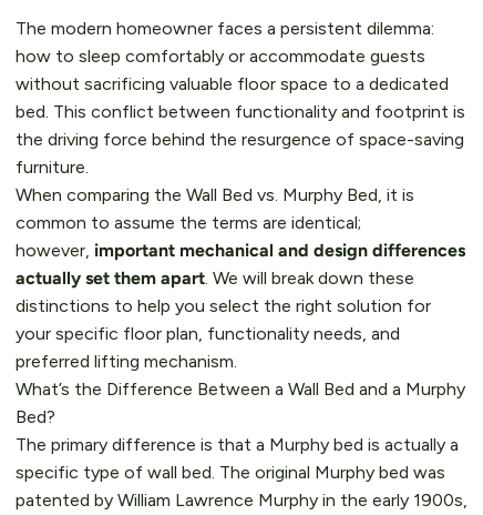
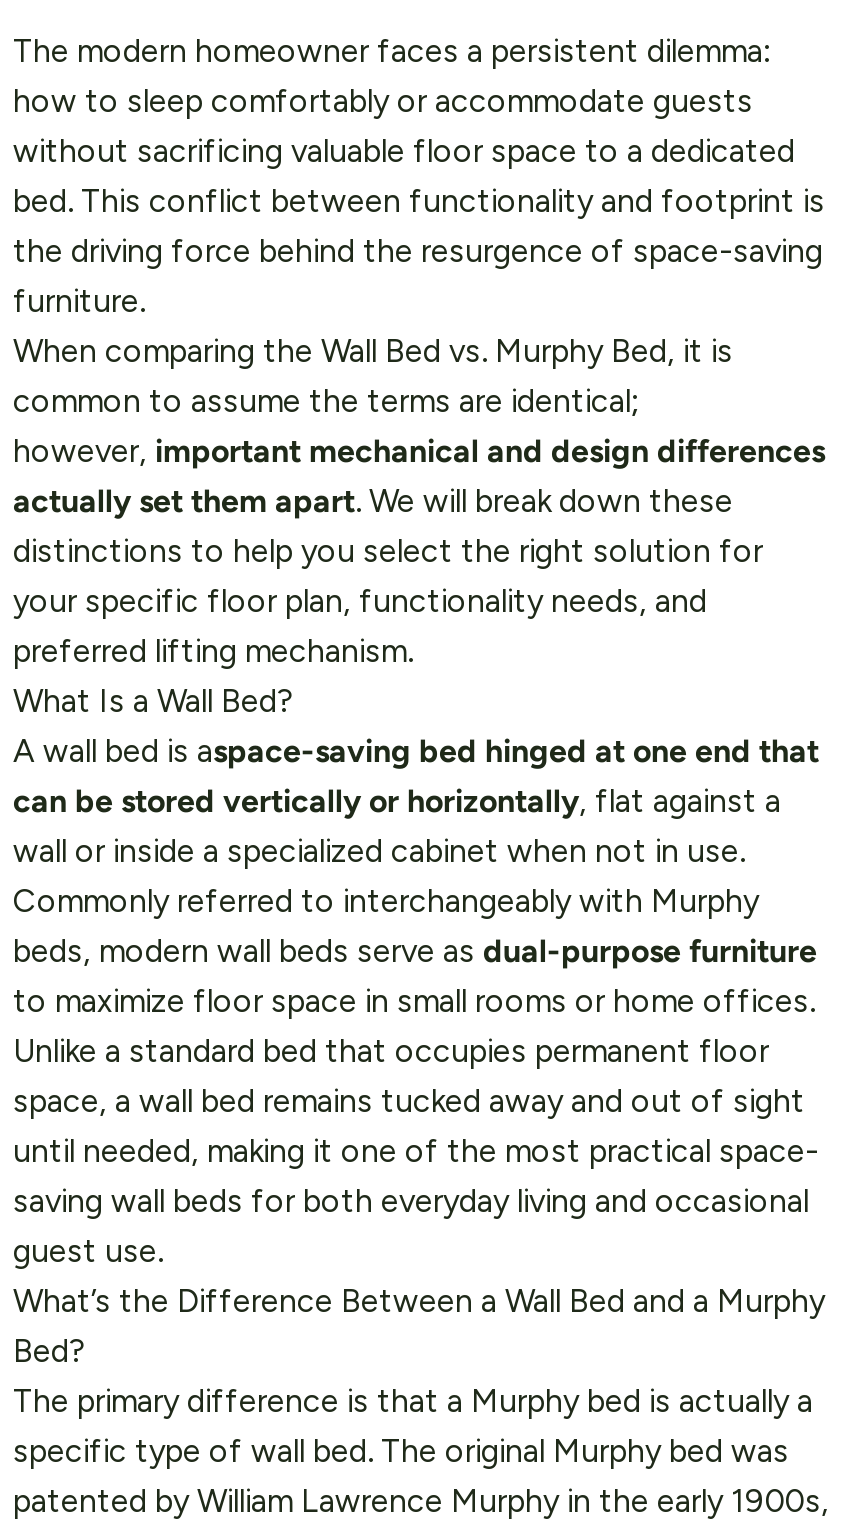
none -> [13,682,819,1270] What Is a Wall Bed? | A wall bed is aspace-saving bed hinged at one end that | can be stored vertically or horizontally, flat against a | wall or inside a specialized cabinet when not in use. | Commonly referred to interchangeably with Murphy | beds, modern wall beds serve as dual-purpose furniture | to maximize floor space in small rooms or home offices. | Unlike a standard bed that occupies permanent floor | space, a wall bed remains tucked away and out of sight | until needed, making it one of the most practical space- | saving wall beds for both everyday living and occasional | guest use.

